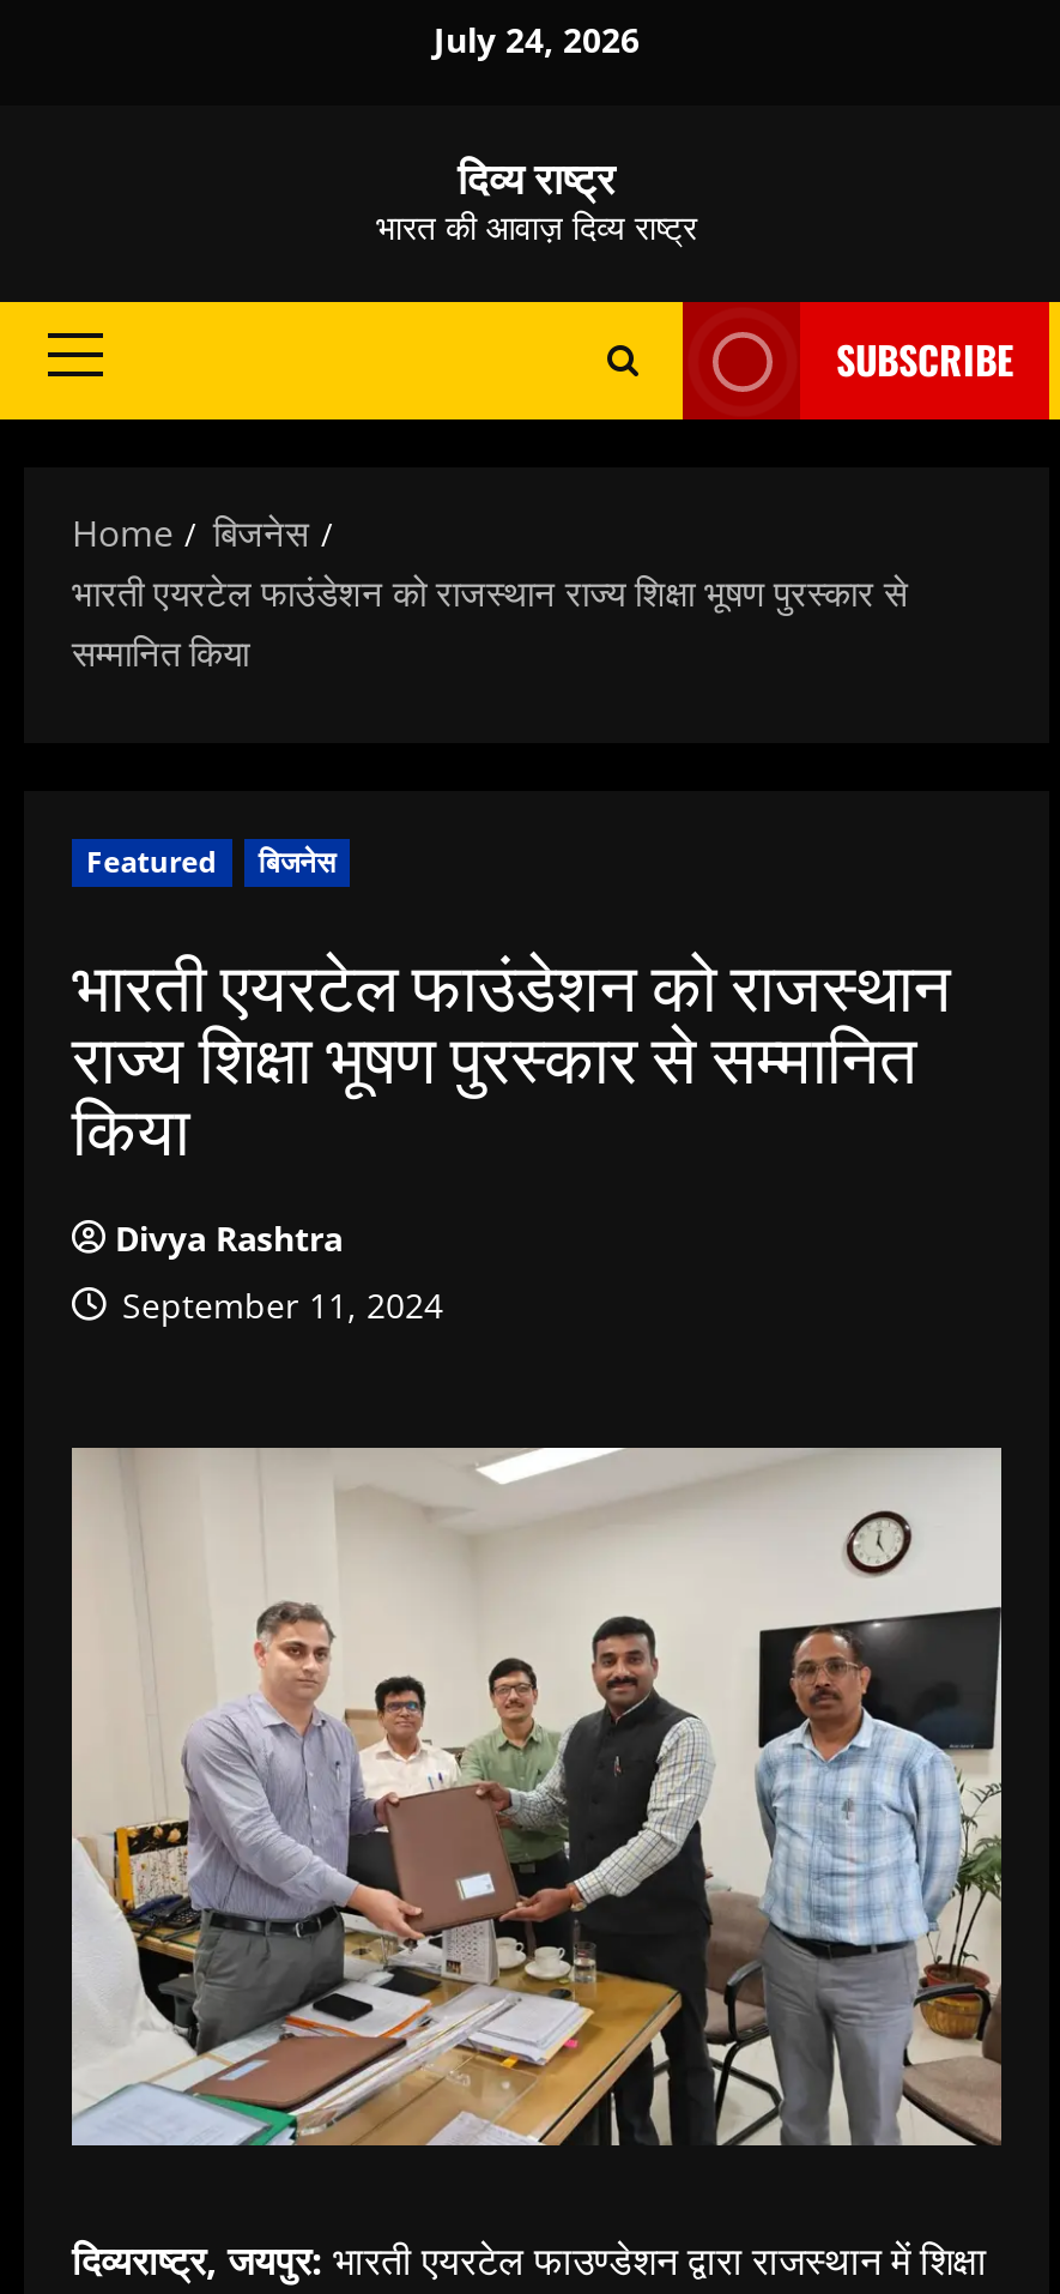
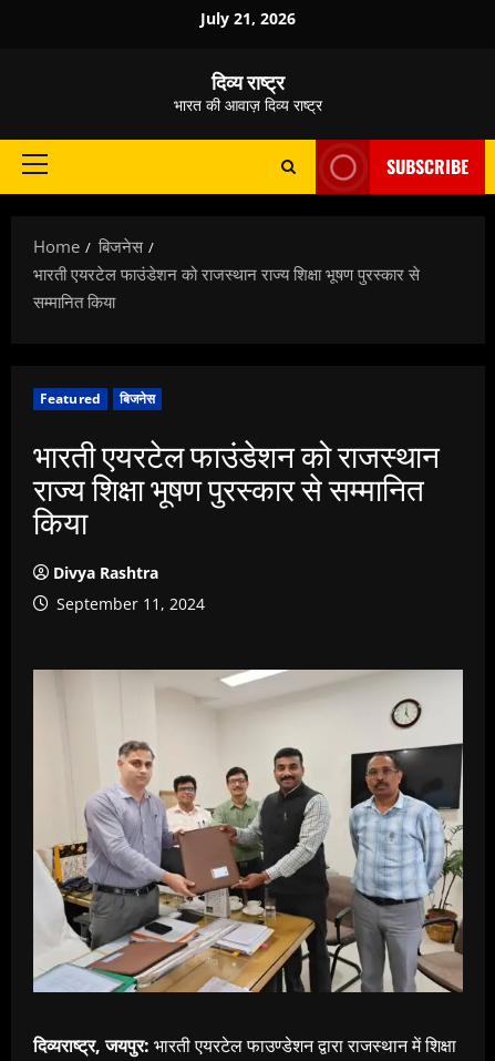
[434,17,640,62] July 24, 2026 -> [200,8,296,29] July 21, 2026

